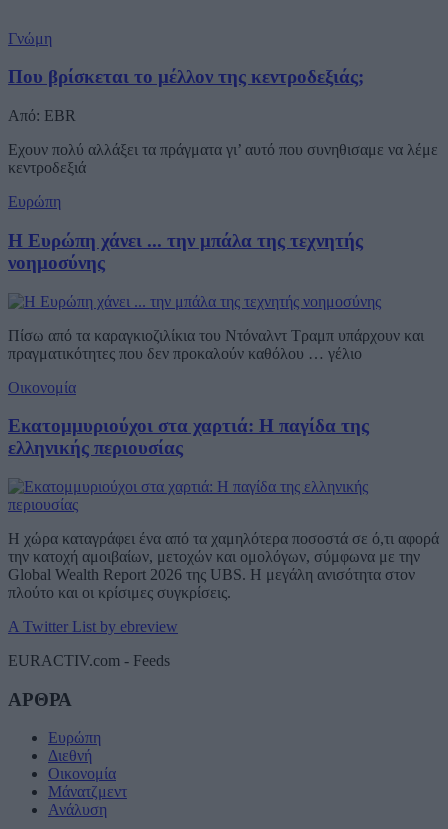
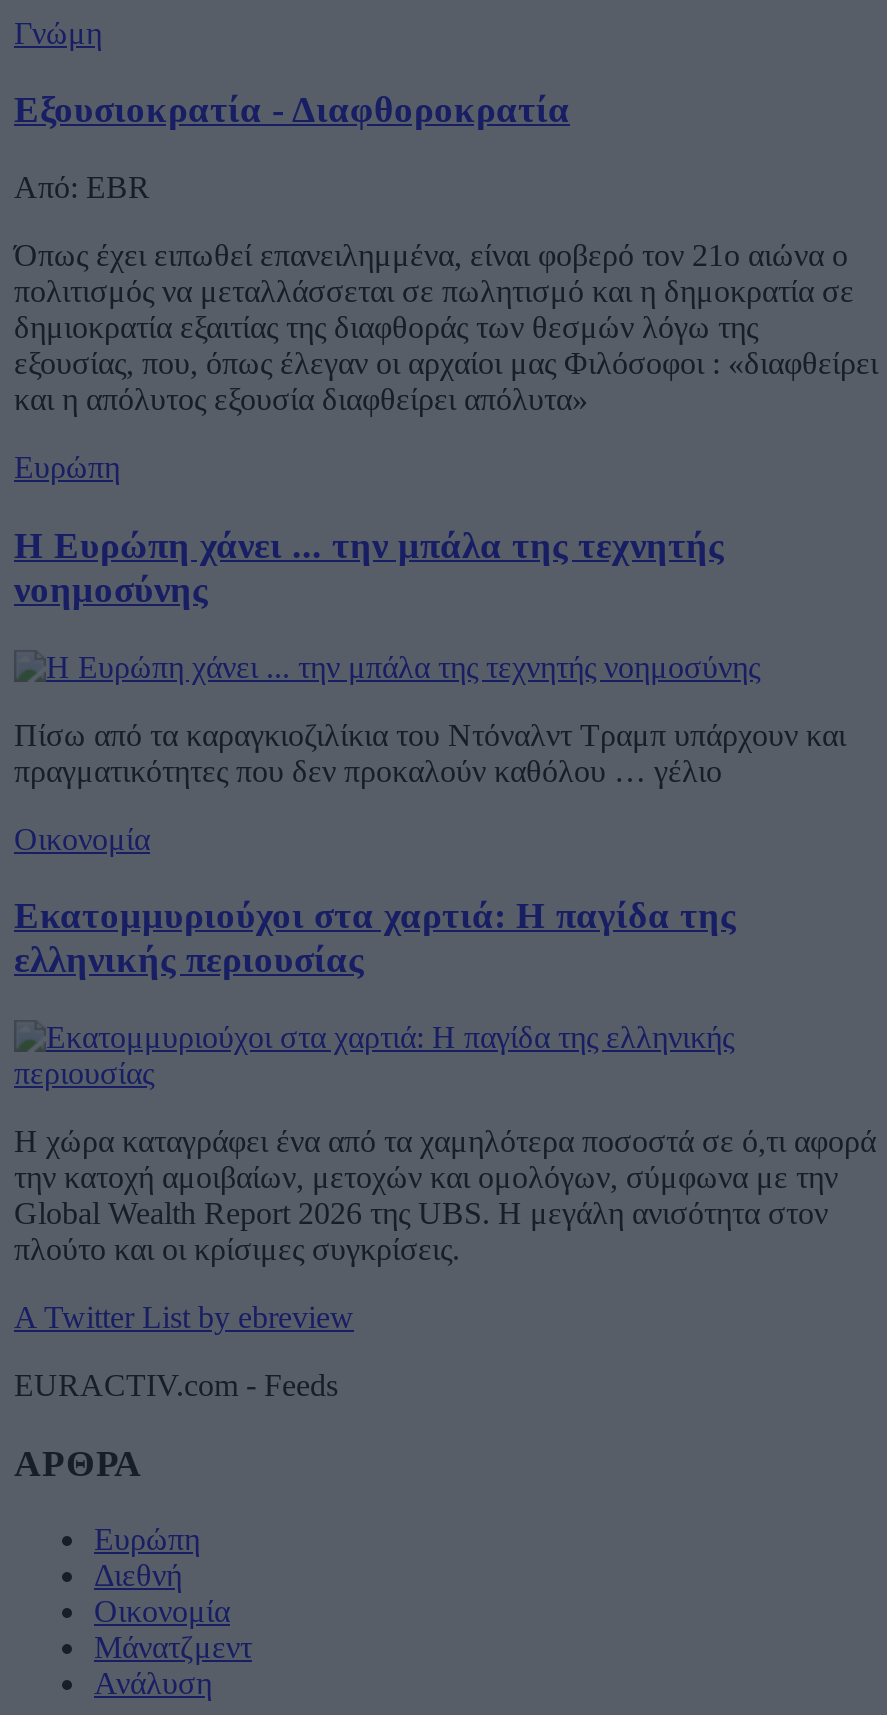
[8,66,364,87] Που βρίσκεται το μέλλον της κεντροδεξιάς; -> [14,89,570,131] Εξουσιοκρατία - Διαφθοροκρατία
[8,141,438,176] Eχουν πολύ αλλάξει τα πράγματα γι’ αυτό που συνηθισαμε να λέμε | κεντροδεξιά -> [14,238,878,416] Όπως έχει ειπωθεί επανειλημμένα, είναι φοβερό τον 21ο αιώνα ο | πολιτισμός να μεταλλάσσεται σε πωλητισμό και η δημοκρατία σε | δημιοκρατία εξαιτίας της διαφθοράς των θεσμών λόγω της | εξουσίας, που, όπως έλεγαν οι αρχαίοι μας Φιλόσοφοι : «διαφθείρει | και η απόλυτος εξουσία διαφθείρει απόλυτα»

